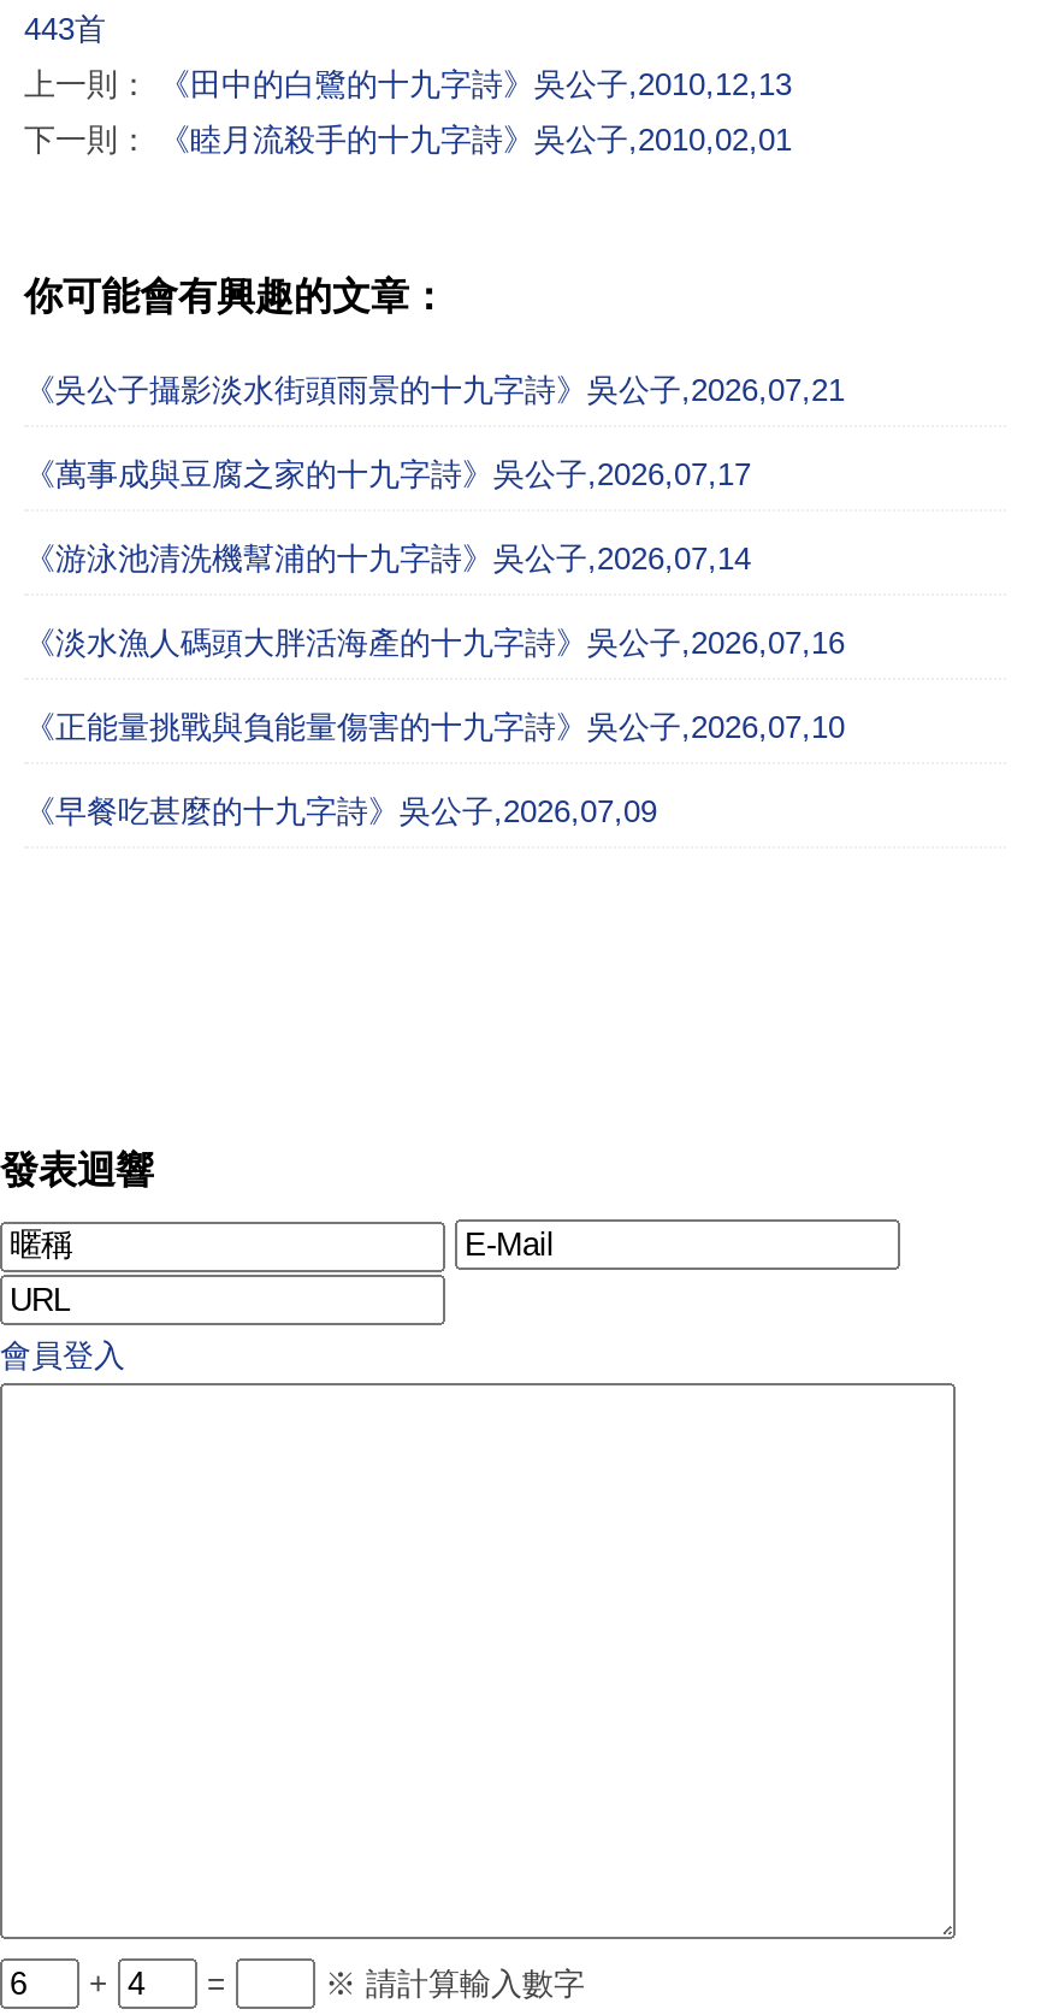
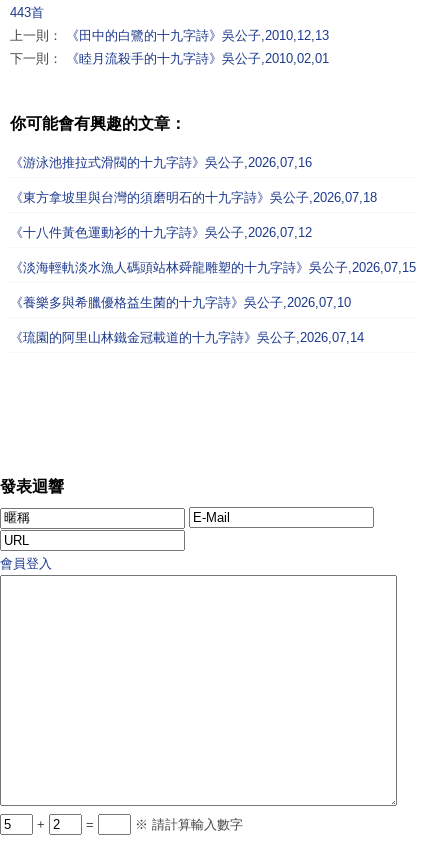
[24,372,845,408] 《吳公子攝影淡水街頭雨景的十九字詩》吳公子,2026,07,21 -> [10,155,312,170] 《游泳池推拉式滑閥的十九字詩》吳公子,2026,07,16
[24,456,751,492] 《萬事成與豆腐之家的十九字詩》吳公子,2026,07,17 -> [10,190,377,205] 《東方拿坡里與台灣的須磨明石的十九字詩》吳公子,2026,07,18
[24,540,751,577] 《游泳池清洗機幫浦的十九字詩》吳公子,2026,07,14 -> [10,225,312,240] 《十八件黃色運動衫的十九字詩》吳公子,2026,07,12
[24,625,845,661] 《淡水漁人碼頭大胖活海產的十九字詩》吳公子,2026,07,16 -> [10,260,416,275] 《淡海輕軌淡水漁人碼頭站林舜龍雕塑的十九字詩》吳公子,2026,07,15
[24,709,845,745] 《正能量挑戰與負能量傷害的十九字詩》吳公子,2026,07,10 -> [10,295,351,310] 《養樂多與希臘優格益生菌的十九字詩》吳公子,2026,07,10
[24,793,657,829] 《早餐吃甚麼的十九字詩》吳公子,2026,07,09 -> [10,330,364,345] 《琉園的阿里山林鐵金冠載道的十九字詩》吳公子,2026,07,14

